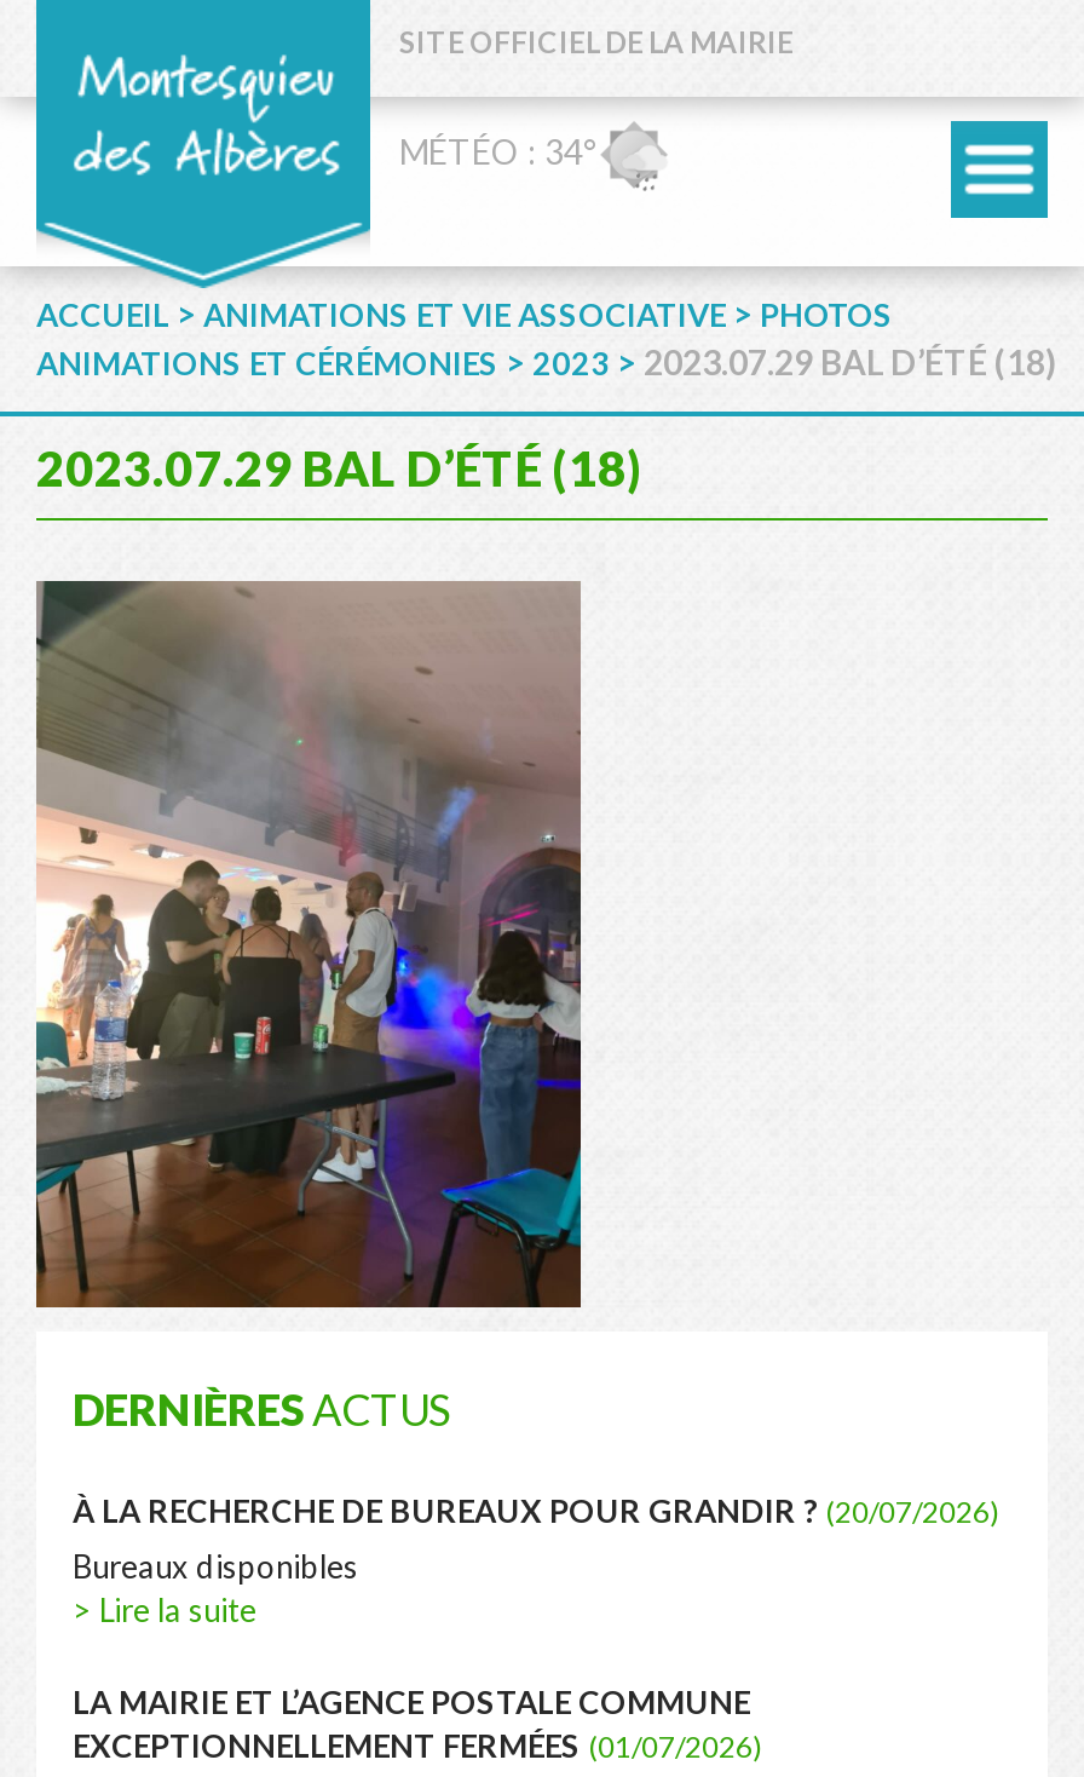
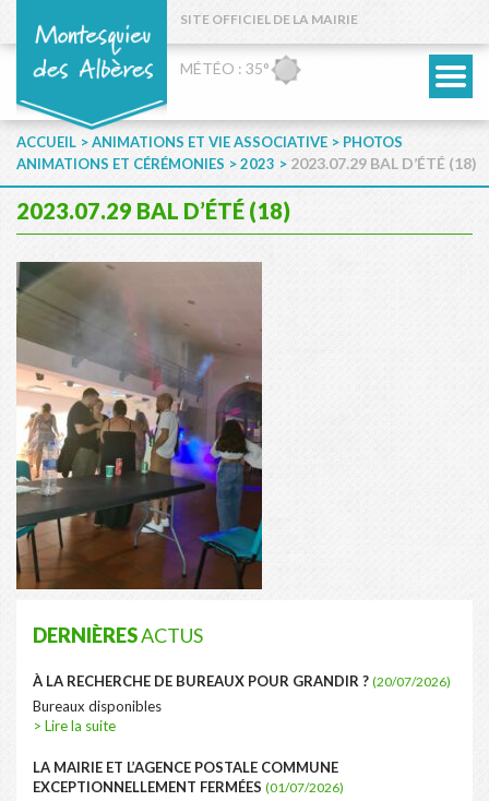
[399,131,598,172] MÉTÉO : 34° -> [180,59,270,77] MÉTÉO : 35°

